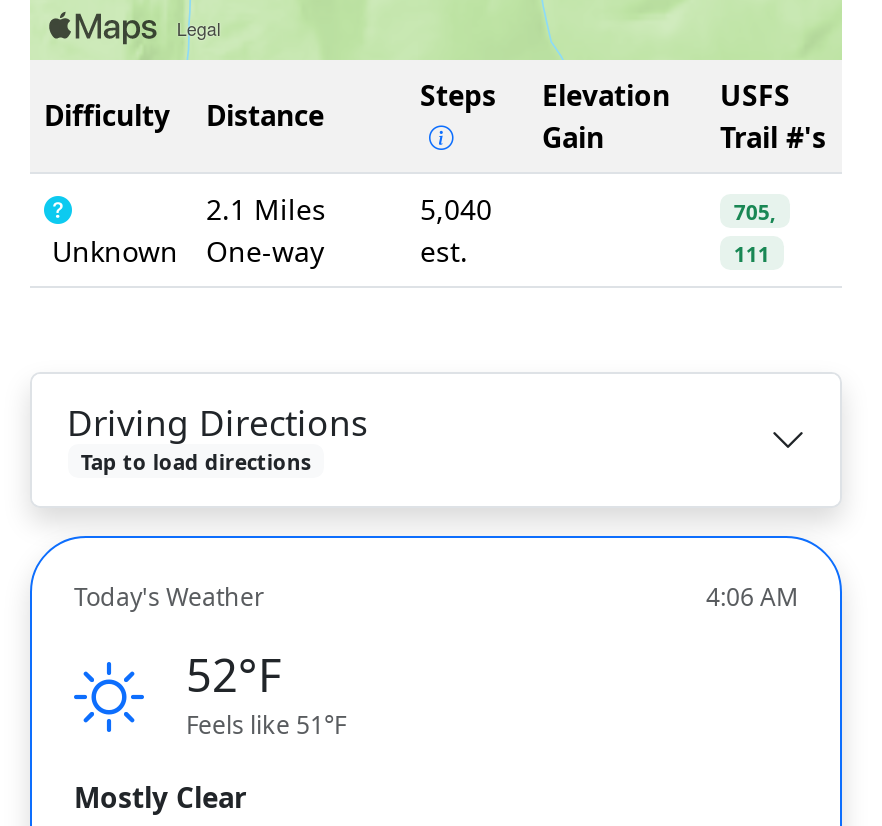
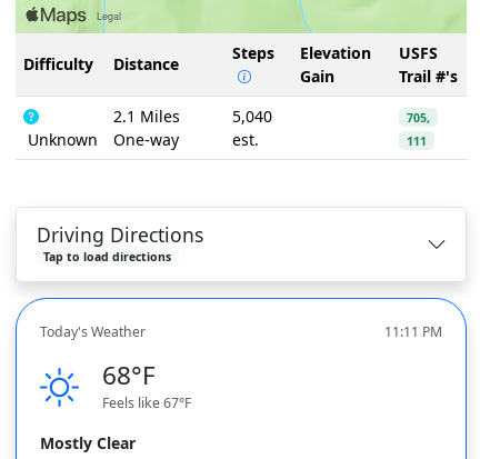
[706,581,798,615] 4:06 AM -> [384,323,442,342] 11:11 PM
[186,645,346,743] 52°F | Feels like 51°F -> [102,358,191,413] 68°F | Feels like 67°F

